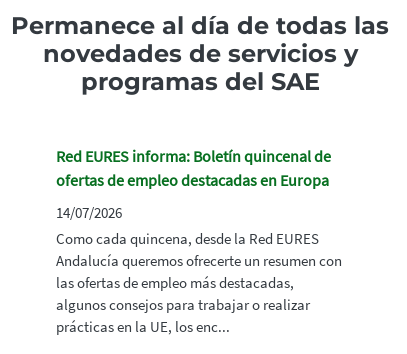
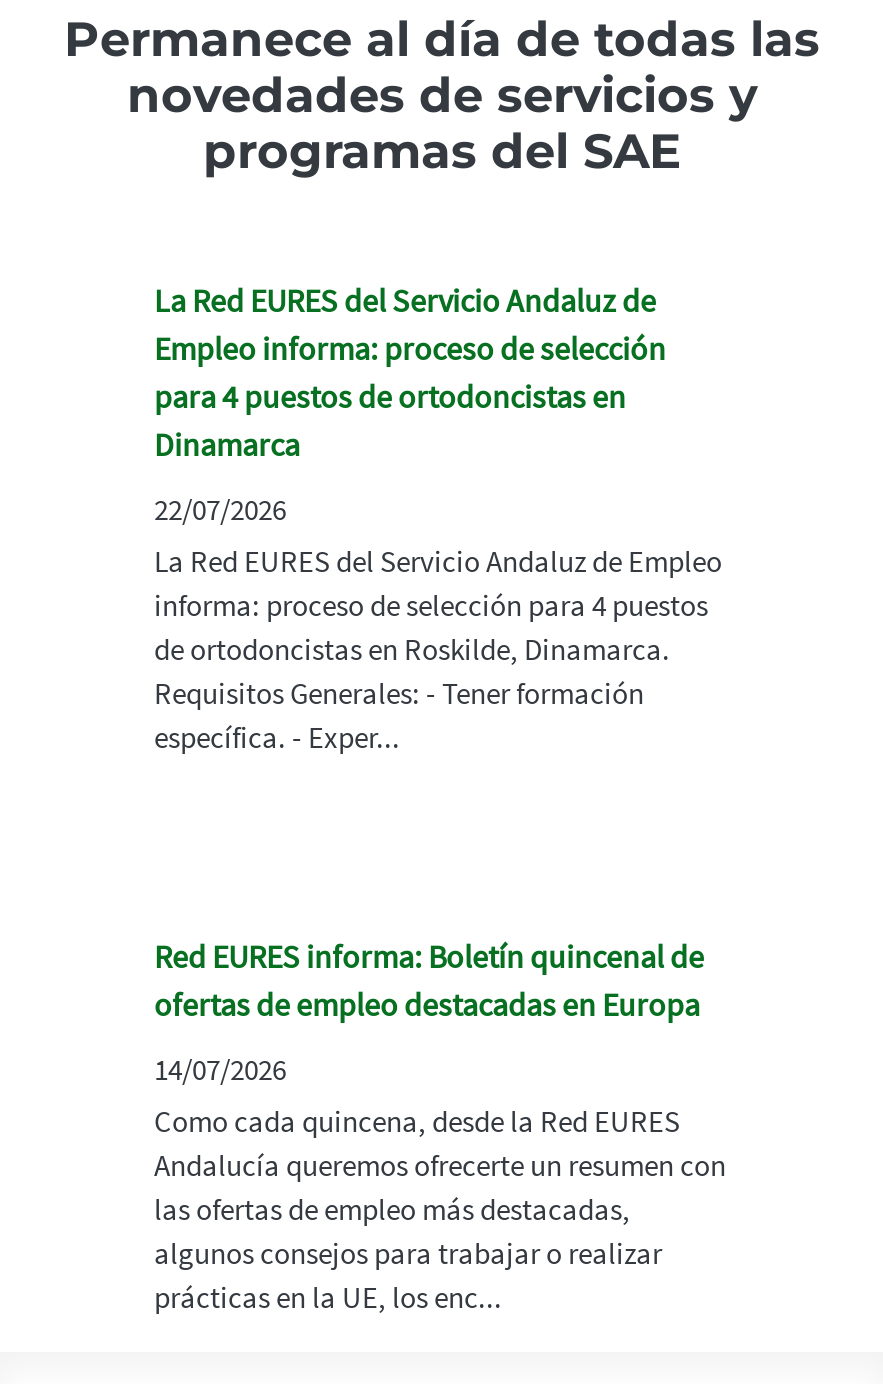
none -> [154,280,722,756] La Red EURES del Servicio Andaluz de | Empleo informa: proceso de selección | para 4 puestos de ortodoncistas en | Dinamarca | 22/07/2026 | La Red EURES del Servicio Andaluz de Empleo | informa: proceso de selección para 4 puestos | de ortodoncistas en Roskilde, Dinamarca. | Requisitos Generales: - Tener formación | específica. - Exper...

